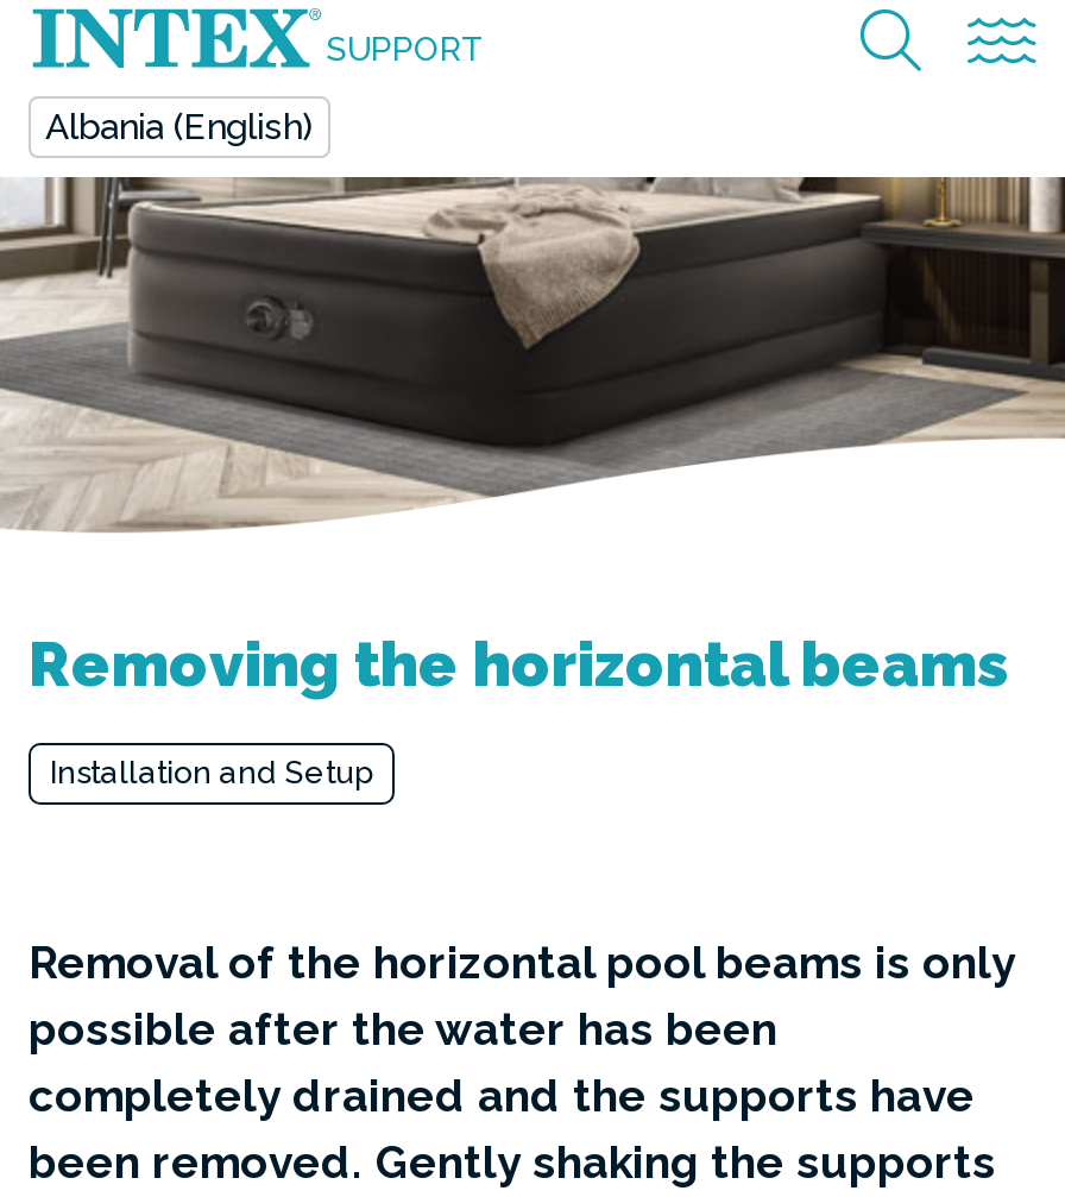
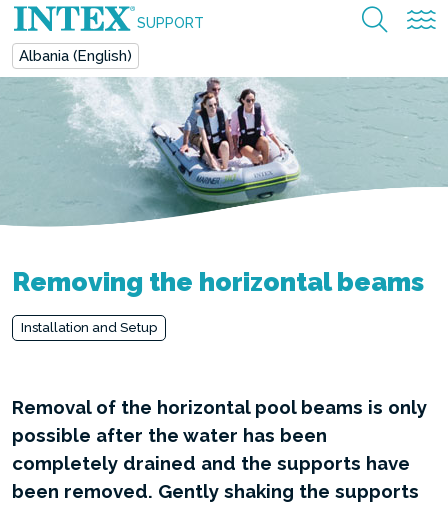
[7,175,1058,531] [image] -> [3,77,445,226] [image]

